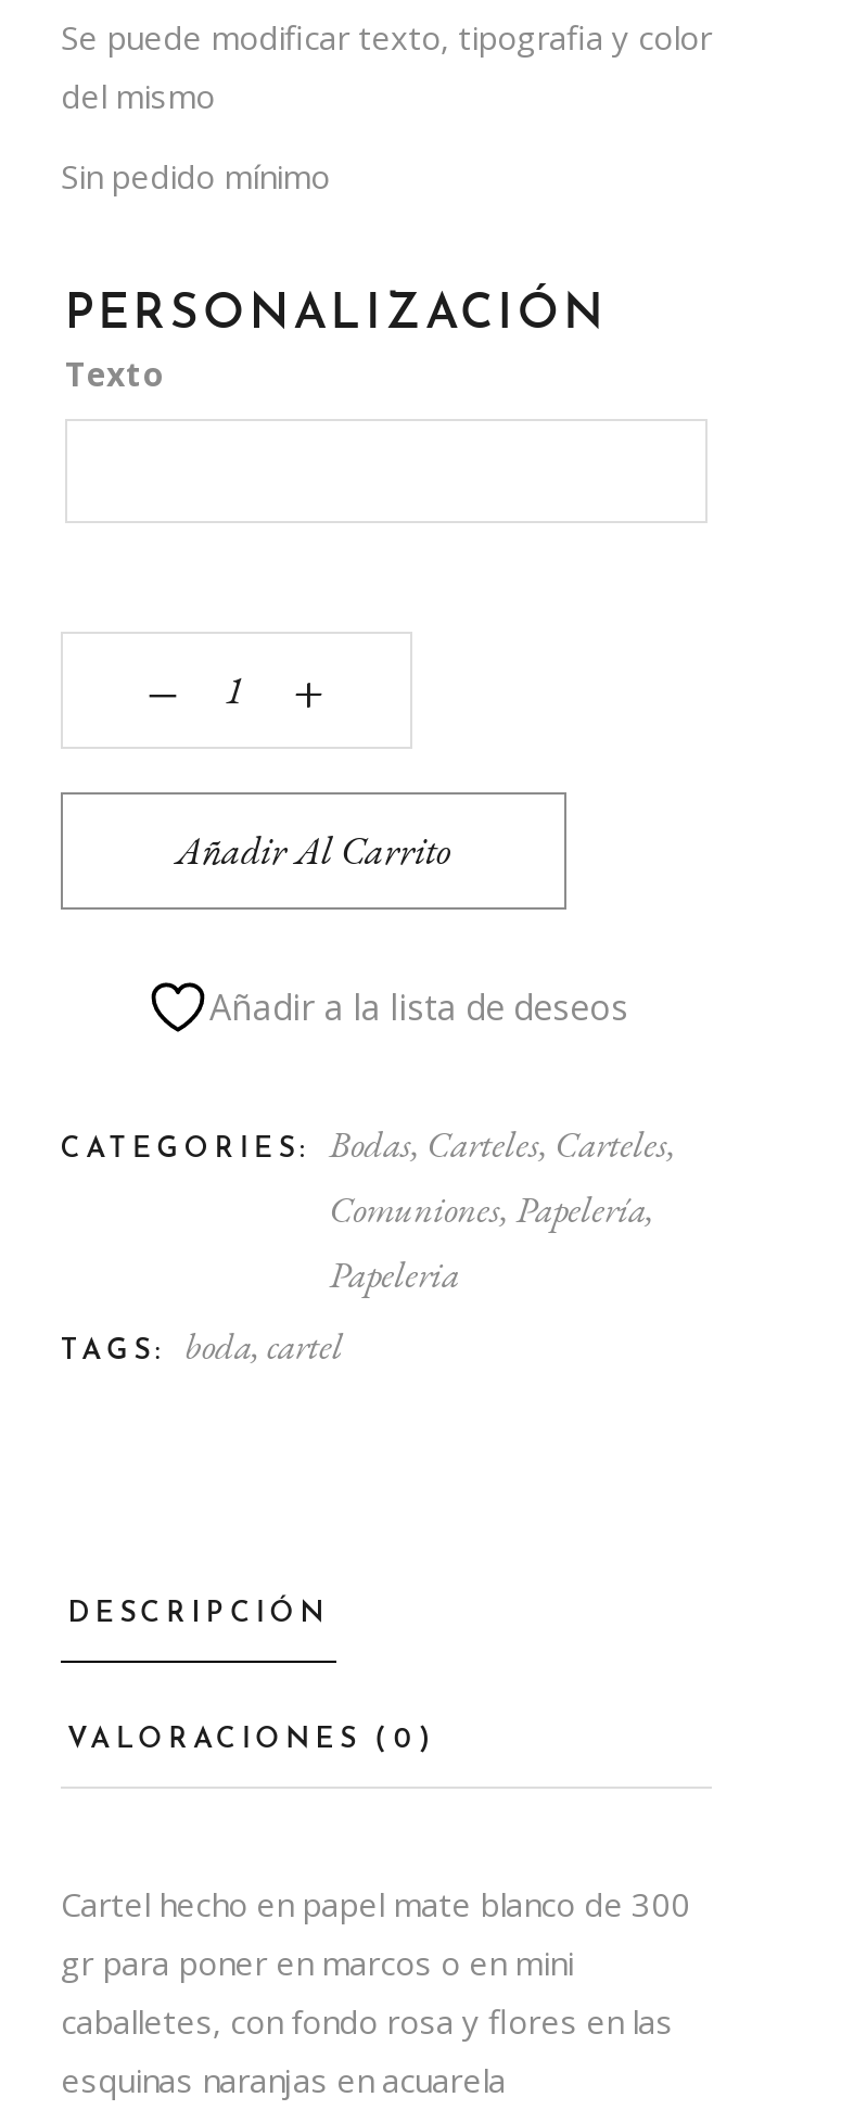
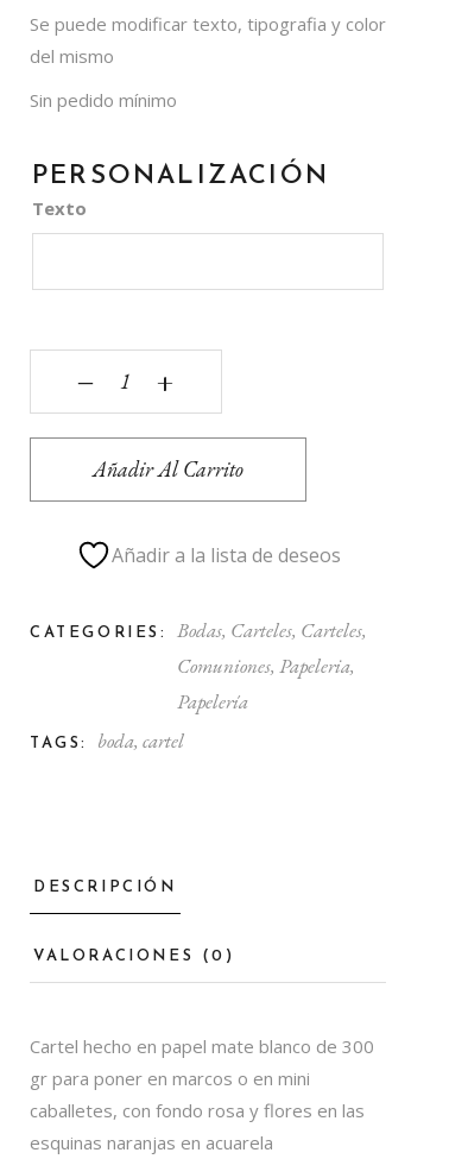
[329,1186,655,1299] Comuniones, Papelería, | Papeleria -> [177,653,355,715] Comuniones, Papeleria, | Papelería

